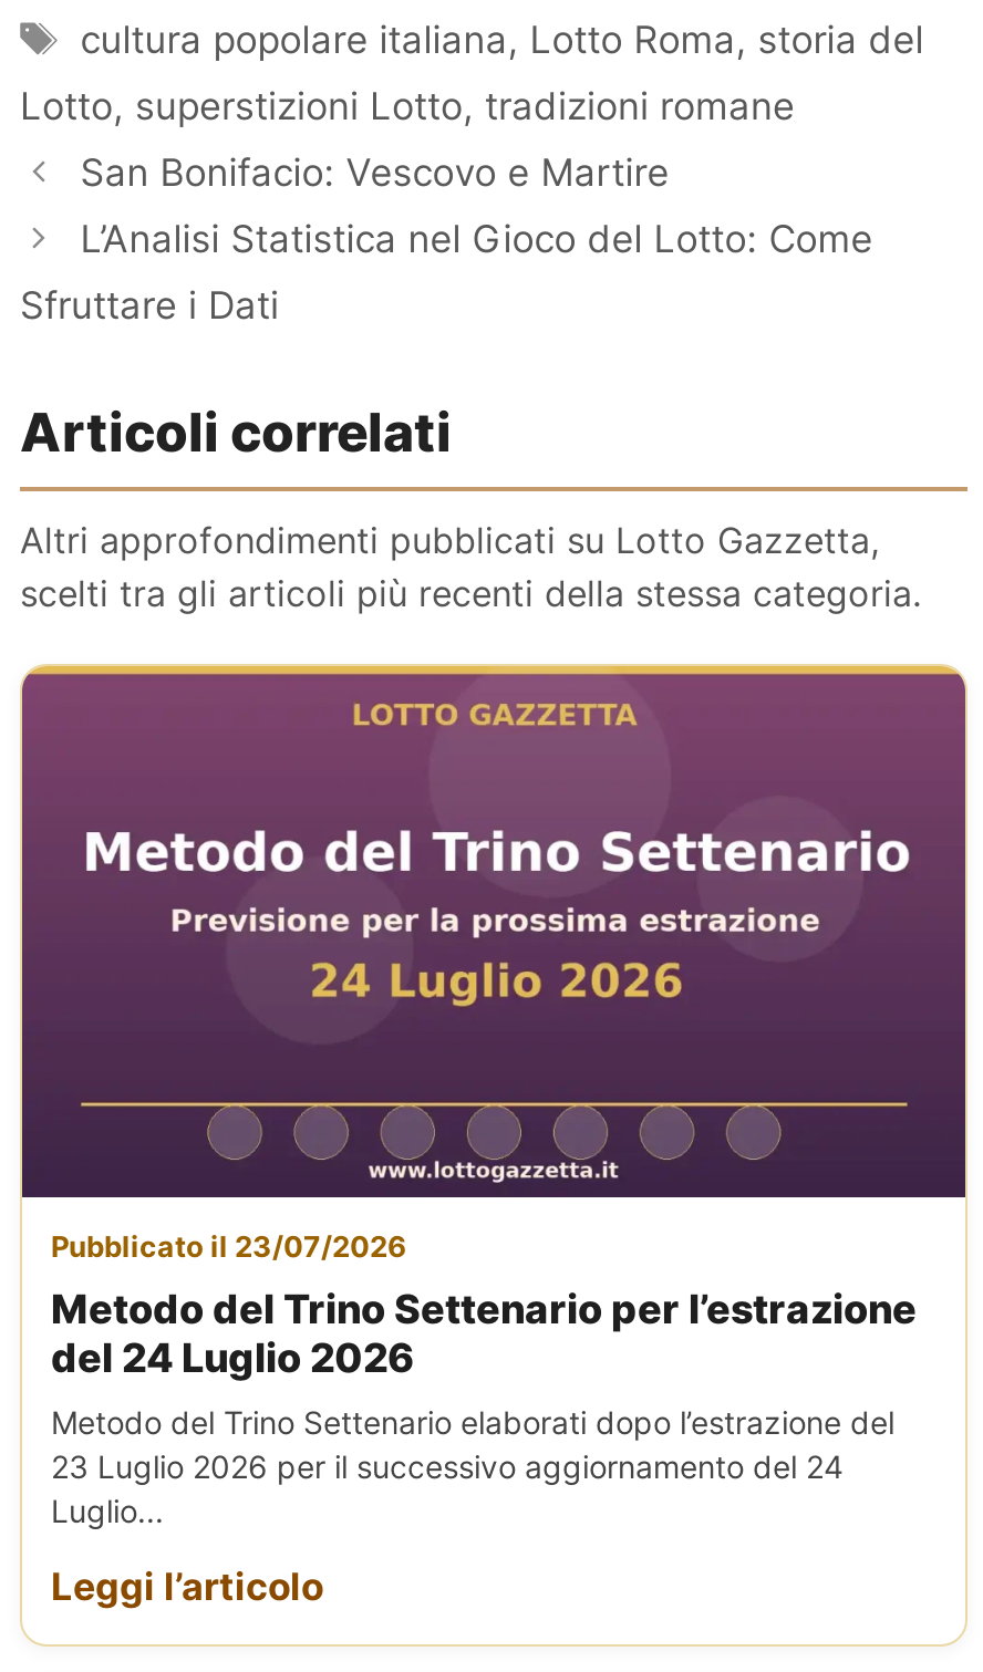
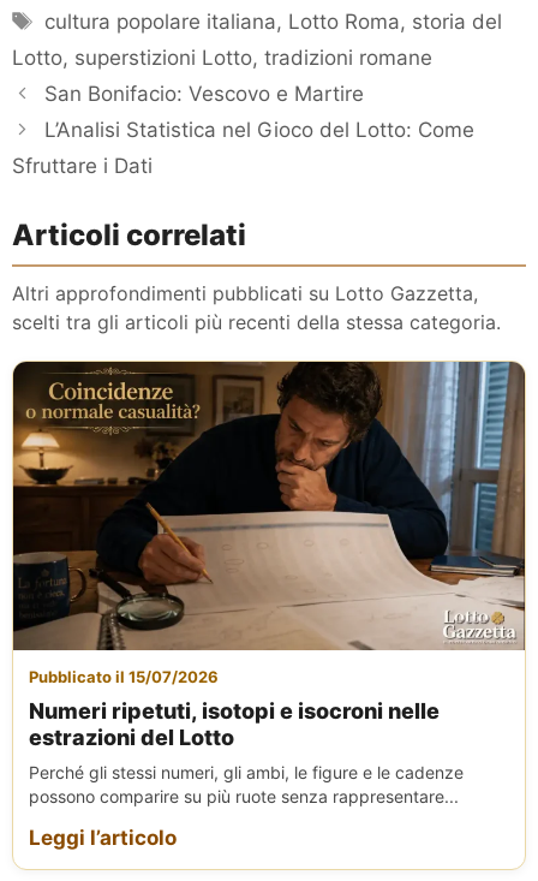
[20,664,965,1263] [image] | Pubblicato il 23/07/2026 -> [13,361,525,686] [image] | Pubblicato il 15/07/2026
[51,1285,917,1380] Metodo del Trino Settenario per l’estrazione | del 24 Luglio 2026 -> [29,698,440,750] Numeri ripetuti, isotopi e isocroni nelle | estrazioni del Lotto
[51,1402,894,1529] Metodo del Trino Settenario elaborati dopo l’estrazione del | 23 Luglio 2026 per il successivo aggiornamento del 24 | Luglio... -> [29,762,464,806] Perché gli stessi numeri, gli ambi, le figure e le cadenze | possono comparire su più ruote senza rappresentare...

